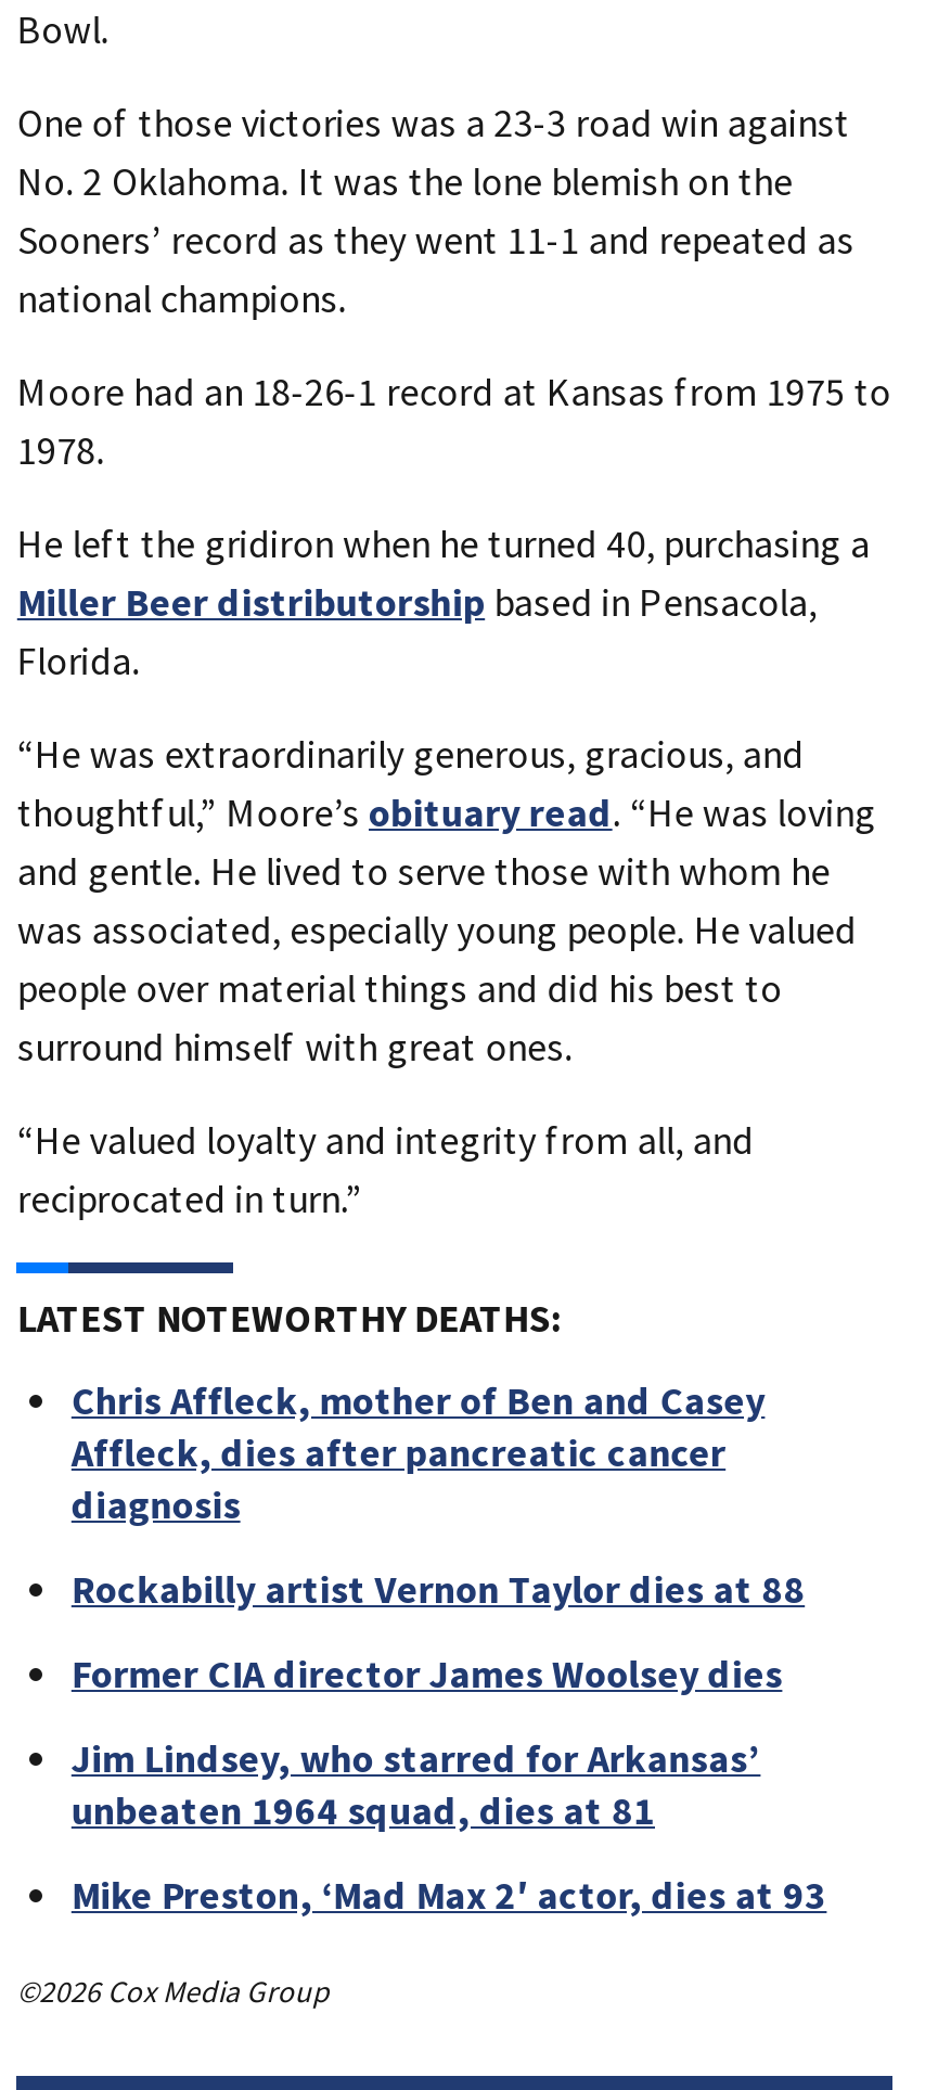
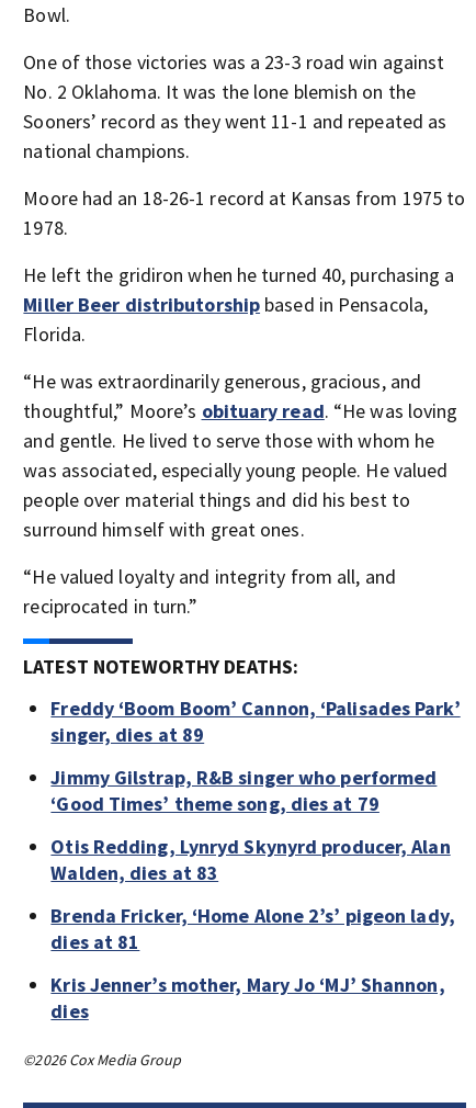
[71,1375,765,1529] Chris Affleck, mother of Ben and Casey | Affleck, dies after pancreatic cancer | diagnosis -> [51,696,460,747] Freddy ‘Boom Boom’ Cannon, ‘Palisades Park’ | singer, dies at 89
[71,1564,805,1614] Rockabilly artist Vernon Taylor dies at 88 -> [51,765,437,816] Jimmy Gilstrap, R&B singer who performed | ‘Good Times’ theme song, dies at 79
[71,1649,782,1698] Former CIA director James Woolsey dies -> [51,834,450,885] Otis Redding, Lynryd Skynyrd producer, Alan | Walden, dies at 83
[71,1733,761,1835] Jim Lindsey, who starred for Arkansas’ | unbeaten 1964 squad, dies at 81 -> [51,903,455,954] Brenda Fricker, ‘Home Alone 2’s’ pigeon lady, | dies at 81
[71,1870,827,1920] Mike Preston, ‘Mad Max 2′ actor, dies at 93 -> [51,972,445,1024] Kris Jenner’s mother, Mary Jo ‘MJ’ Shannon, | dies

